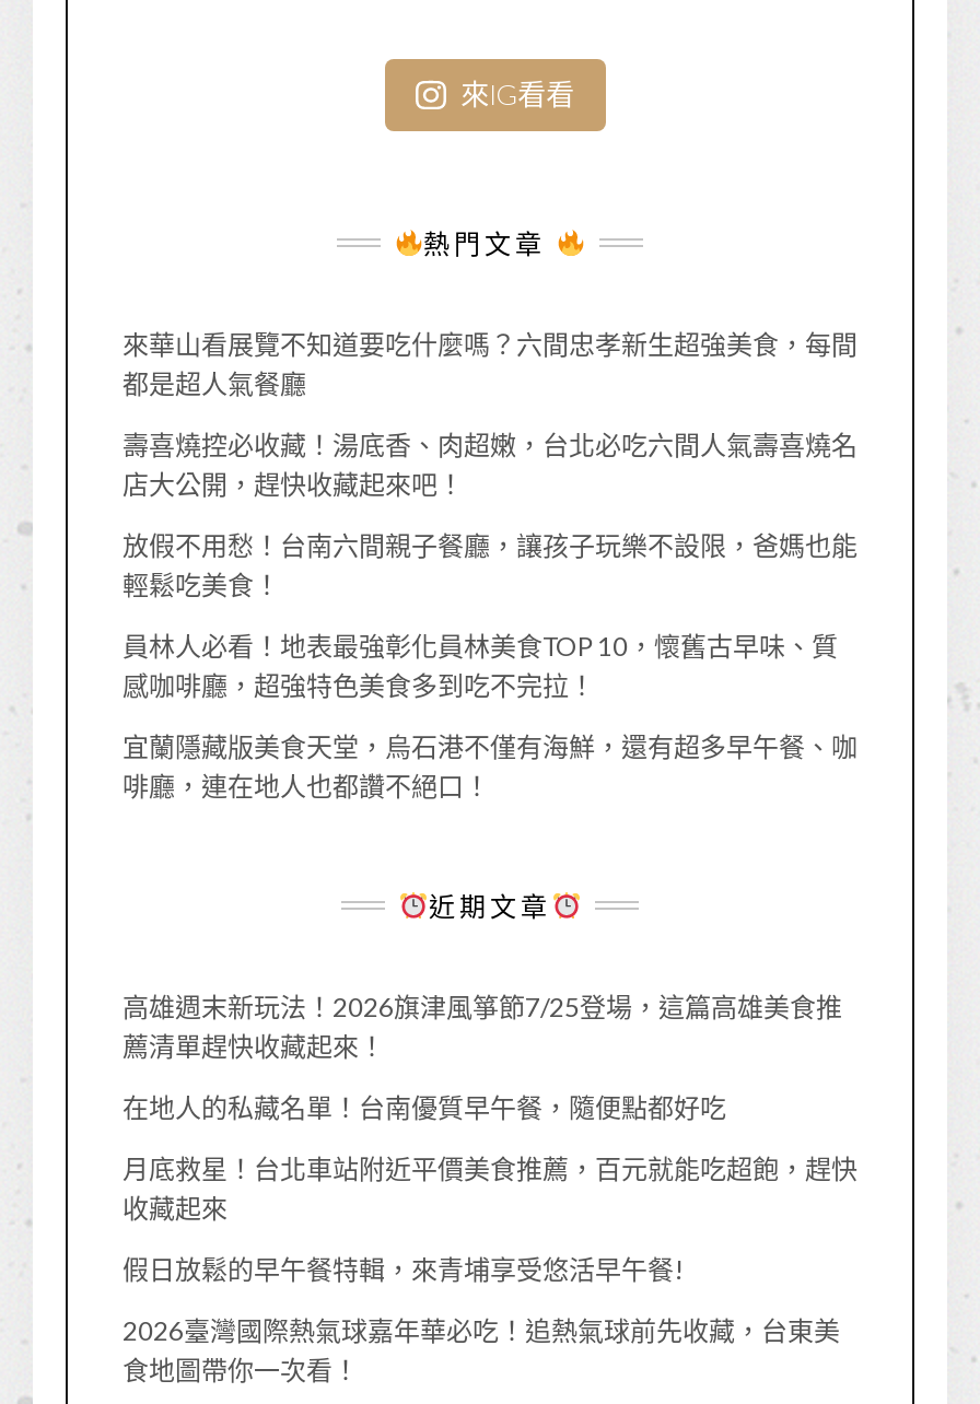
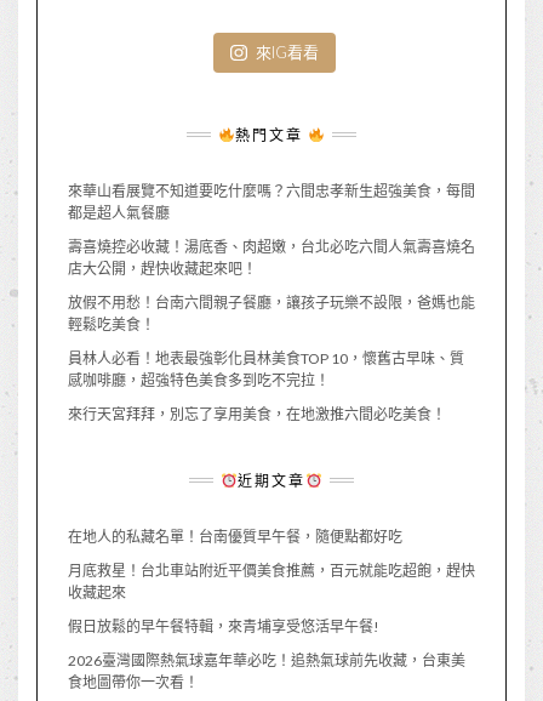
[122,730,857,802] 宜蘭隱藏版美食天堂，烏石港不僅有海鮮，還有超多早午餐、咖 | 啡廳，連在地人也都讚不絕口！ -> [68,405,446,423] 來行天宮拜拜，別忘了享用美食，在地激推六間必吃美食！
[122,990,842,1063] 高雄週末新玩法！2026旗津風箏節7/25登場，這篇高雄美食推 | 薦清單趕快收藏起來！ -> none

